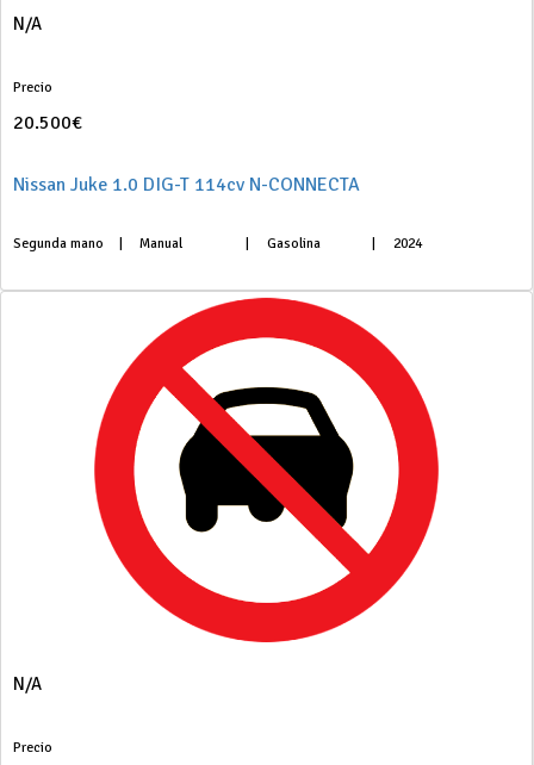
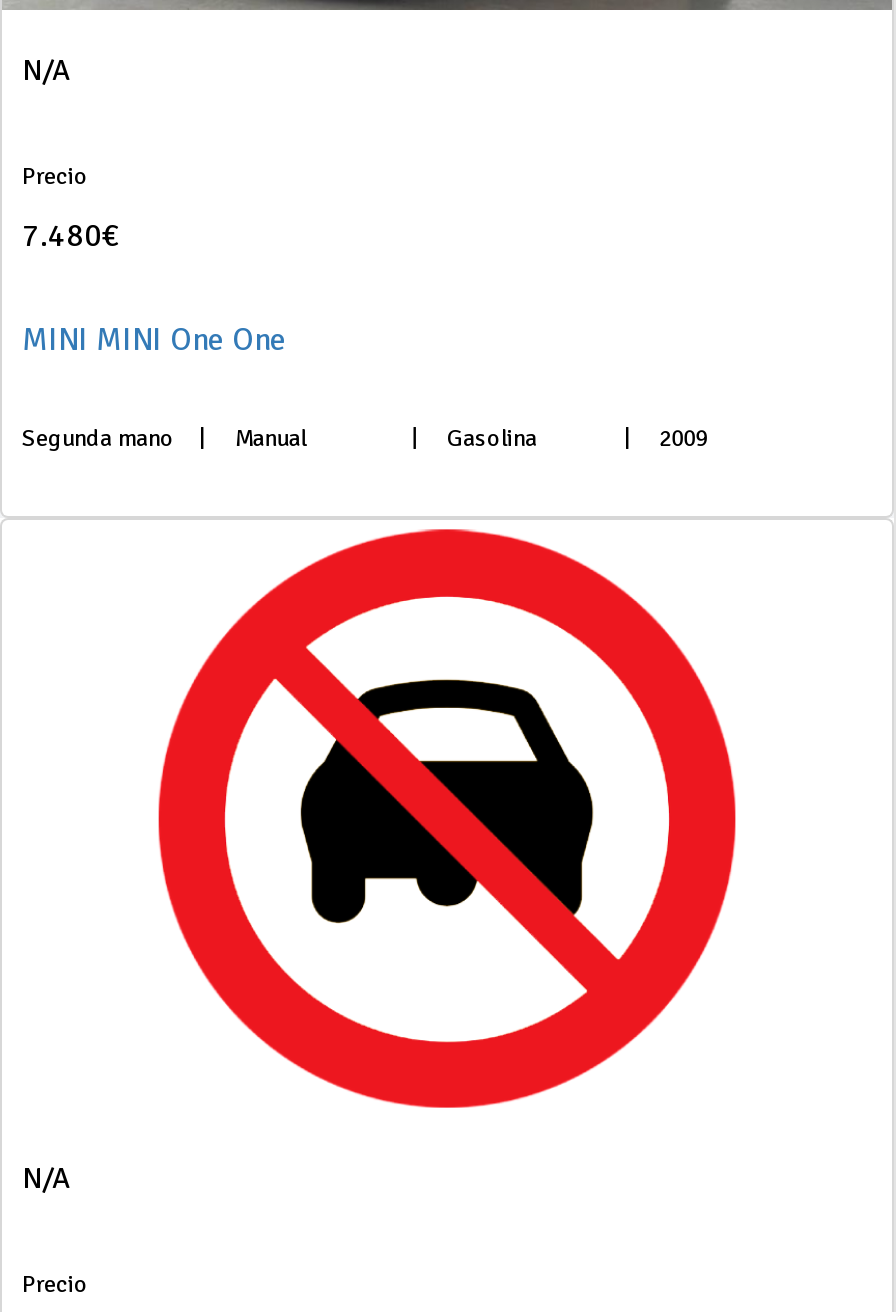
[13,111,82,135] 20.500€ -> [22,216,120,256] 7.480€
[13,173,360,197] Nissan Juke 1.0 DIG-T 114cv N-CONNECTA -> [22,320,286,360] MINI MINI One One
[393,235,422,253] 2024 -> [660,424,708,454] 2009

